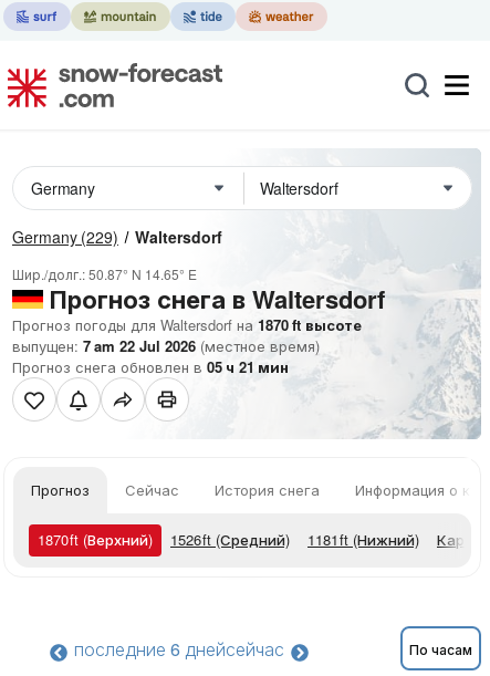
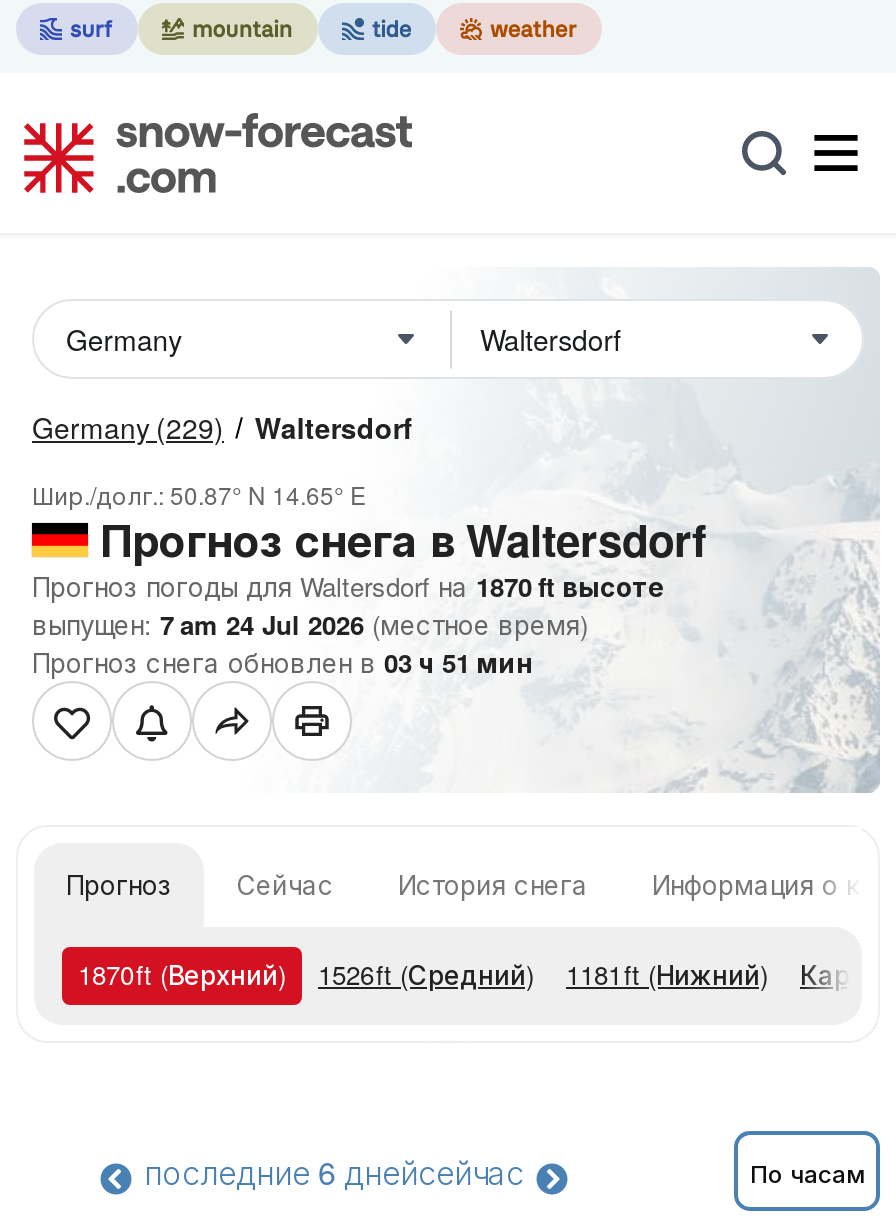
[12,335,320,356] выпущен: 7 am 22 Jul 2026 (местное время) -> [32,605,588,643] выпущен: 7 am 24 Jul 2026 (местное время)
[12,356,289,377] Прогноз снега обновлен в 05 ч 21 мин -> [32,643,532,681] Прогноз снега обновлен в 03 ч 51 мин

